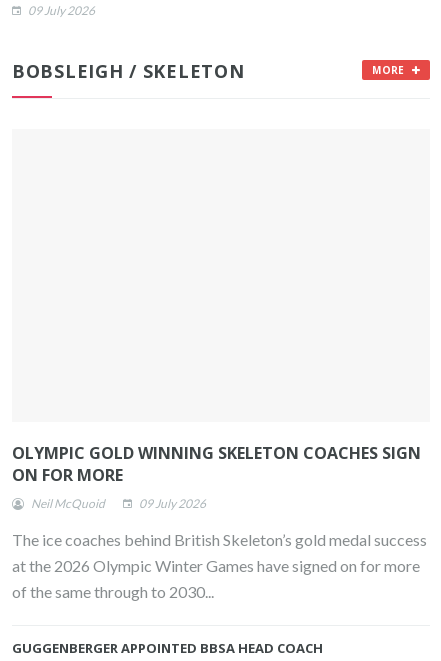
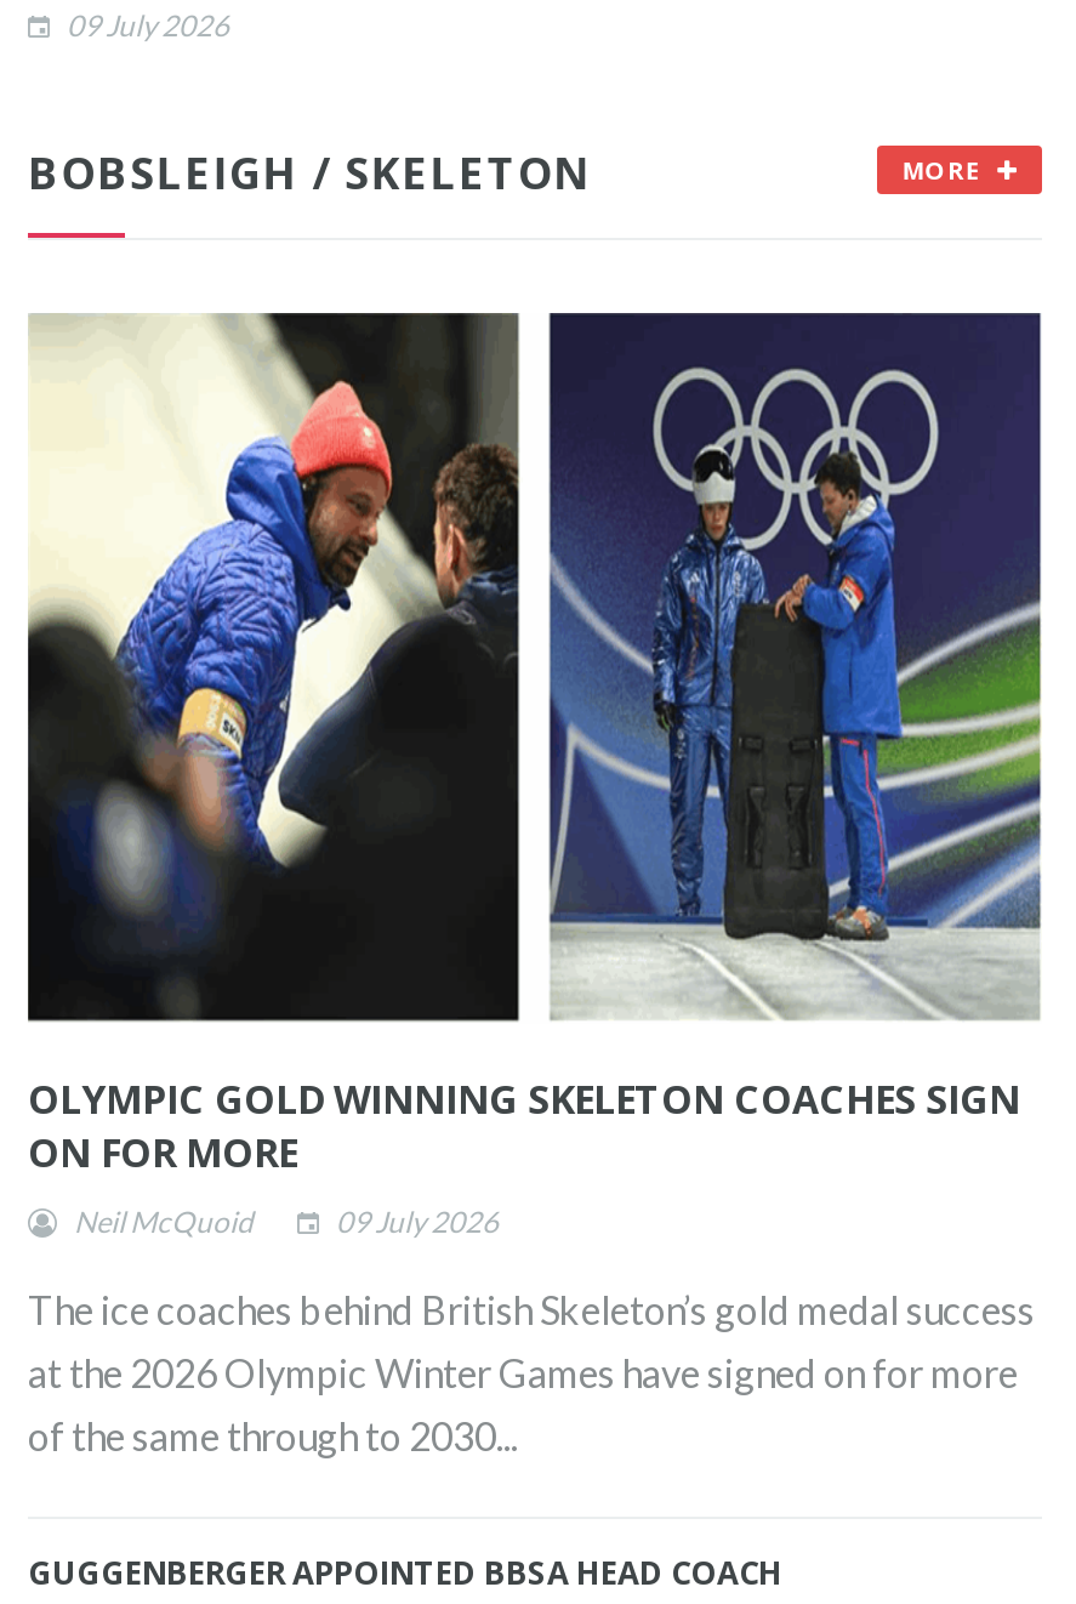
none -> [25,311,520,1024] [image]
none -> [547,311,1042,1022] [image]

